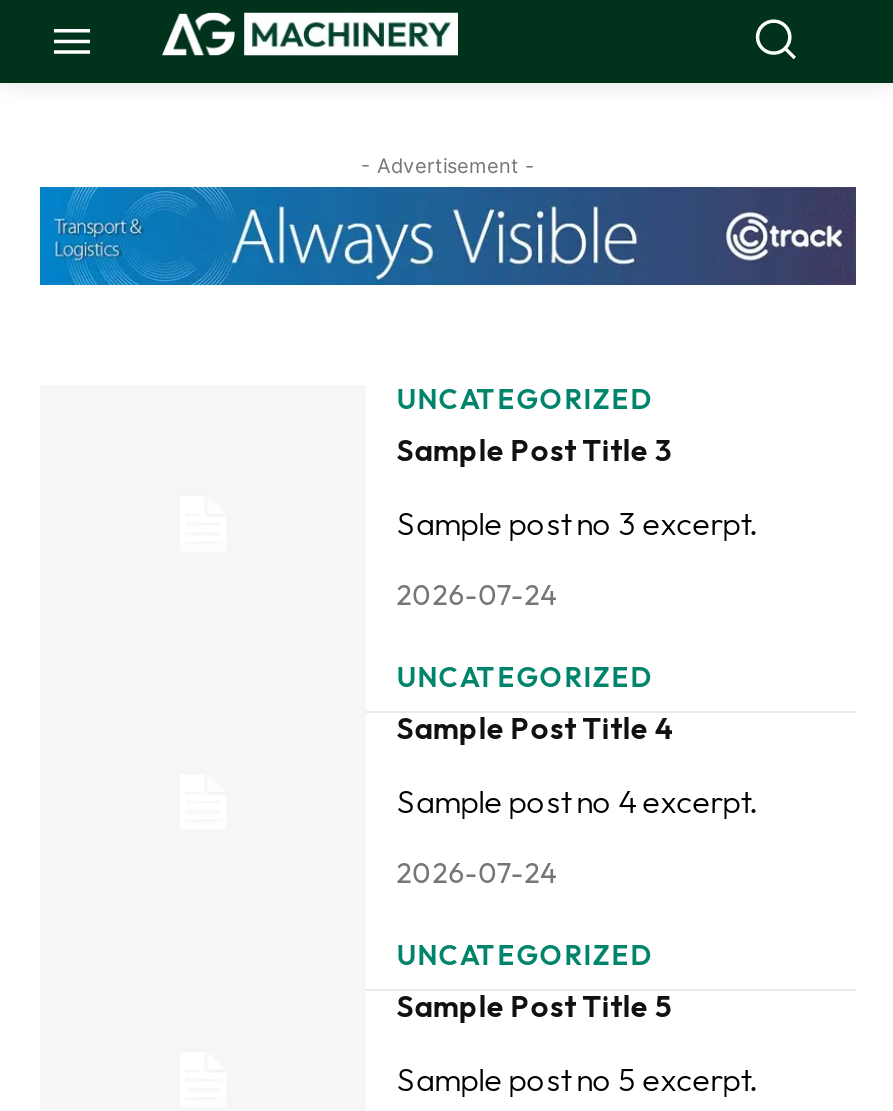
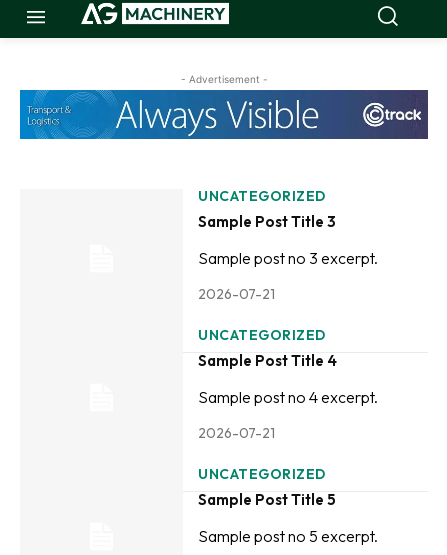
[396,578,556,614] 2026-07-24 -> [198,285,275,303] 2026-07-21
[396,855,556,891] 2026-07-24 -> [198,424,275,442] 2026-07-21

